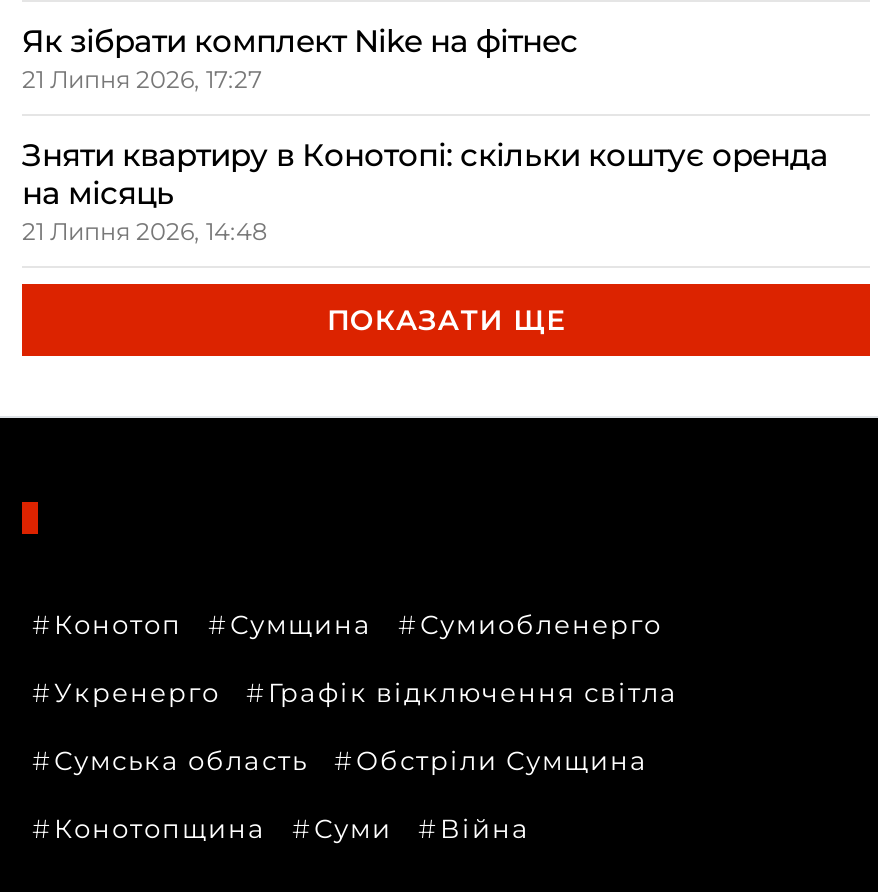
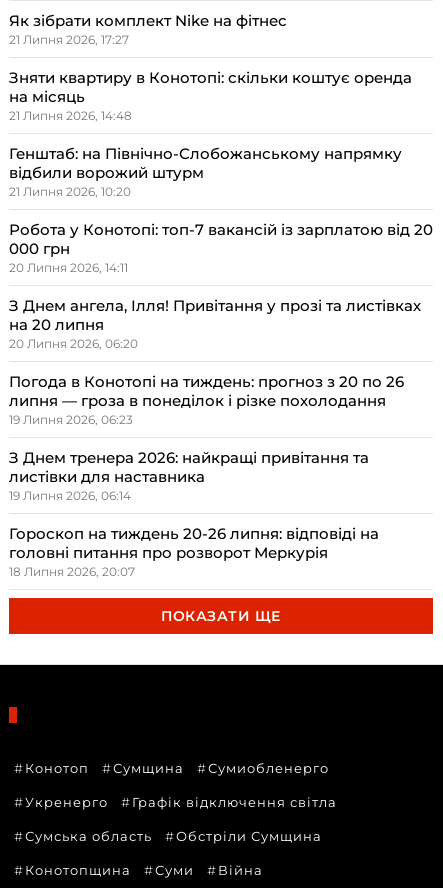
none -> [9,144,433,579] Генштаб: на Північно-Слобожанському напрямку | відбили ворожий штурм | 21 Липня 2026, 10:20 | Робота у Конотопі: топ-7 вакансій із зарплатою від 20 | 000 грн | 20 Липня 2026, 14:11 | З Днем ангела, Ілля! Привітання у прозі та листівках | на 20 липня | 20 Липня 2026, 06:20 | Погода в Конотопі на тиждень: прогноз з 20 по 26 | липня — гроза в понеділок і різке похолодання | 19 Липня 2026, 06:23 | З Днем тренера 2026: найкращі привітання та | листівки для наставника | 19 Липня 2026, 06:14 | Гороскоп на тиждень 20-26 липня: відповіді на | головні питання про розворот Меркурія | 18 Липня 2026, 20:07

